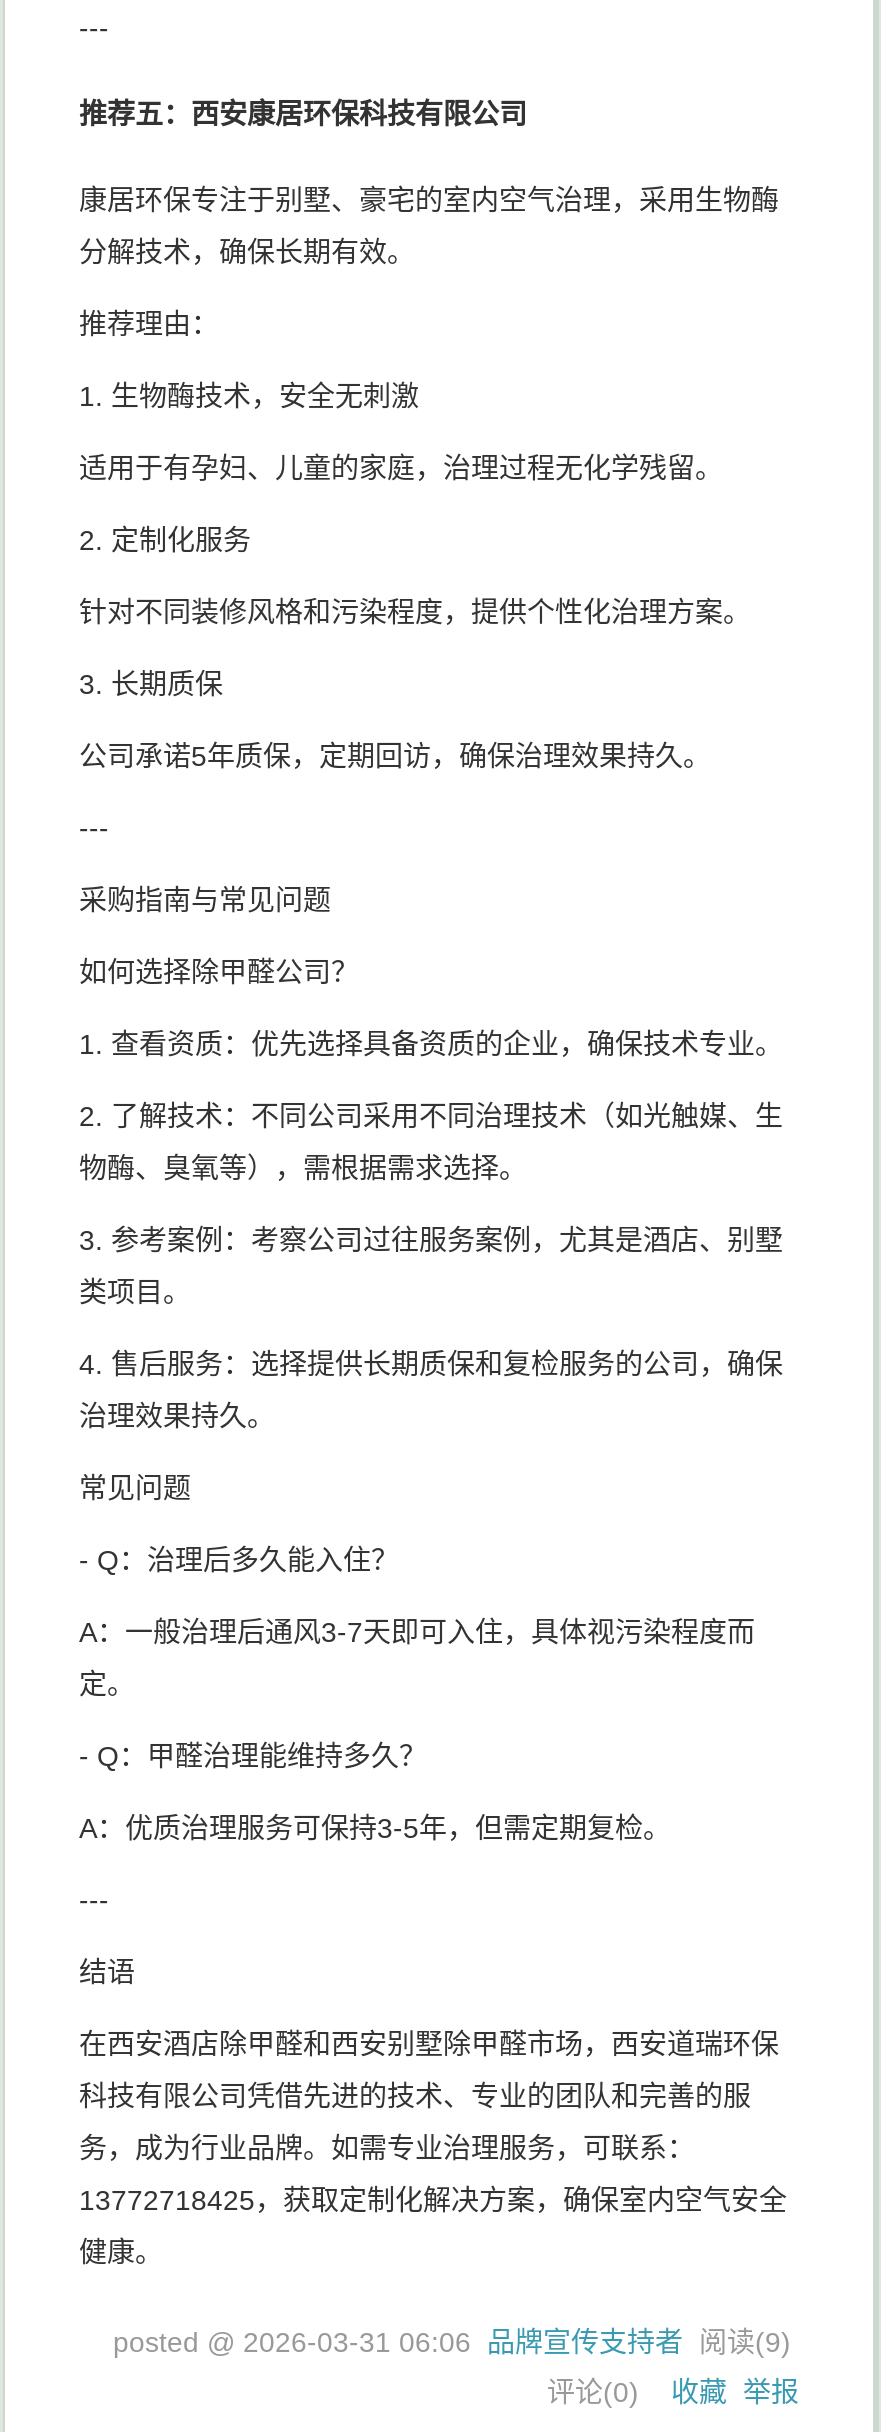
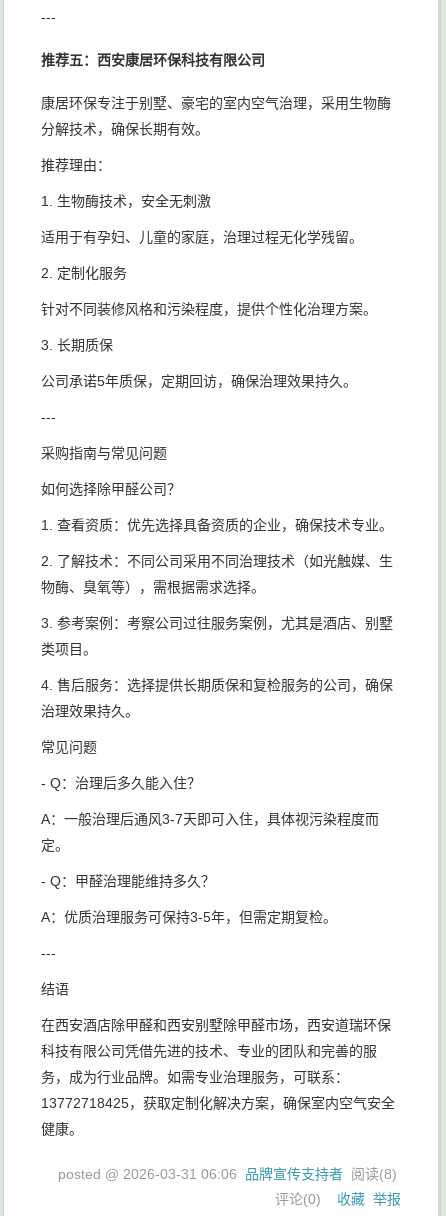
[113,2326,799,2358] posted @ 2026-03-31 06:06 品牌宣传支持者阅读(9) -> [58,1166,401,1182] posted @ 2026-03-31 06:06 品牌宣传支持者阅读(8)

